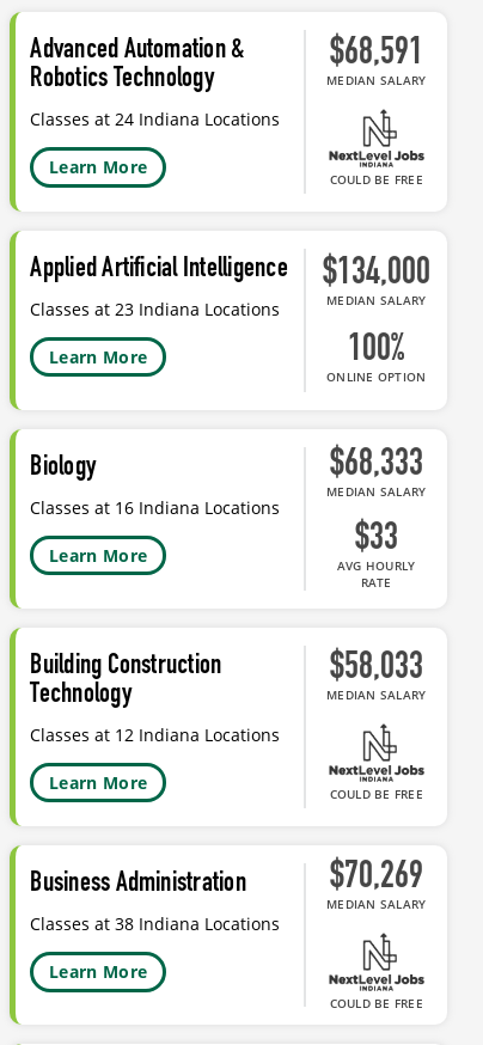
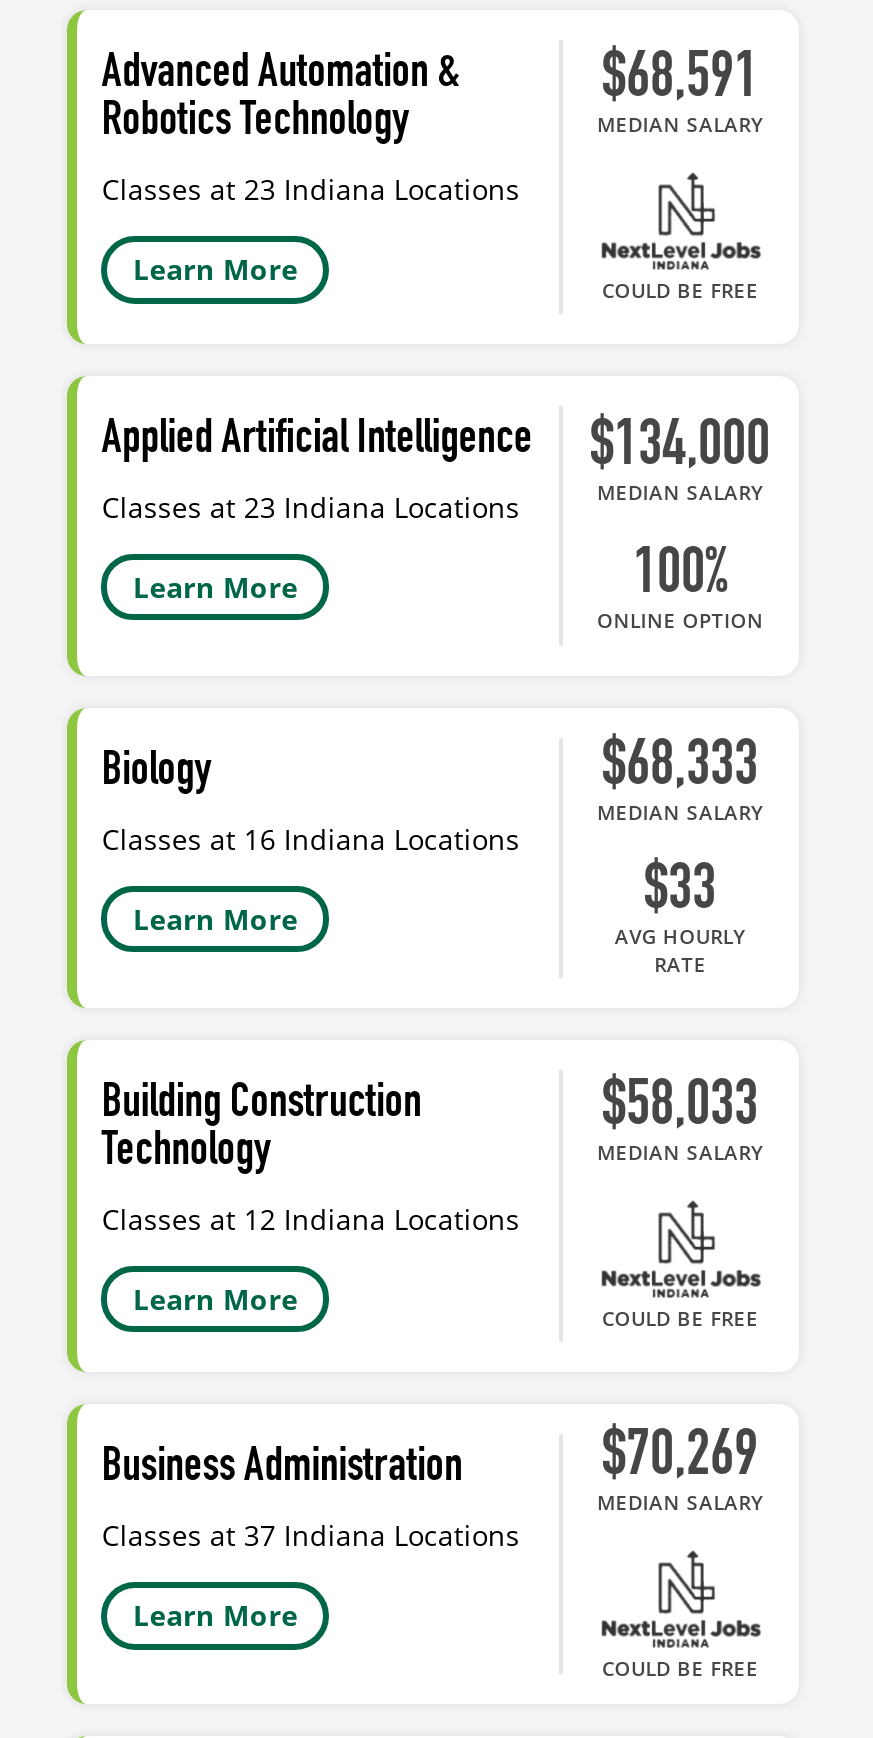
[30,108,280,130] Classes at 24 Indiana Locations -> [102,170,520,208] Classes at 23 Indiana Locations
[30,913,280,935] Classes at 38 Indiana Locations -> [102,1516,520,1554] Classes at 37 Indiana Locations

